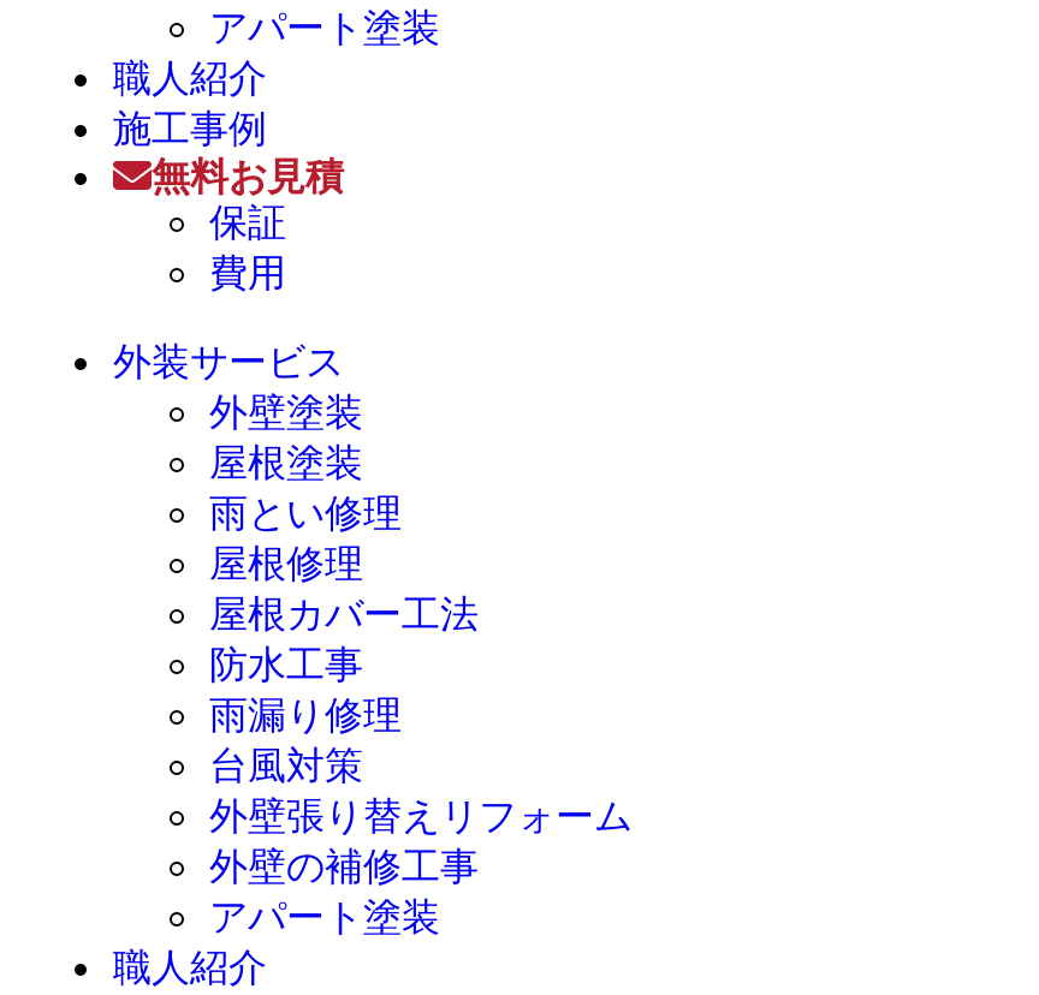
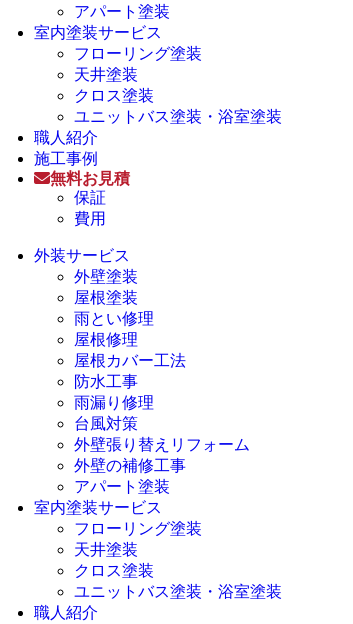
none -> [34,24,282,125] 室内塗装サービス | フローリング塗装 | 天井塗装 | クロス塗装 | ユニットバス塗装・浴室塗装
none -> [34,499,282,600] 室内塗装サービス | フローリング塗装 | 天井塗装 | クロス塗装 | ユニットバス塗装・浴室塗装

